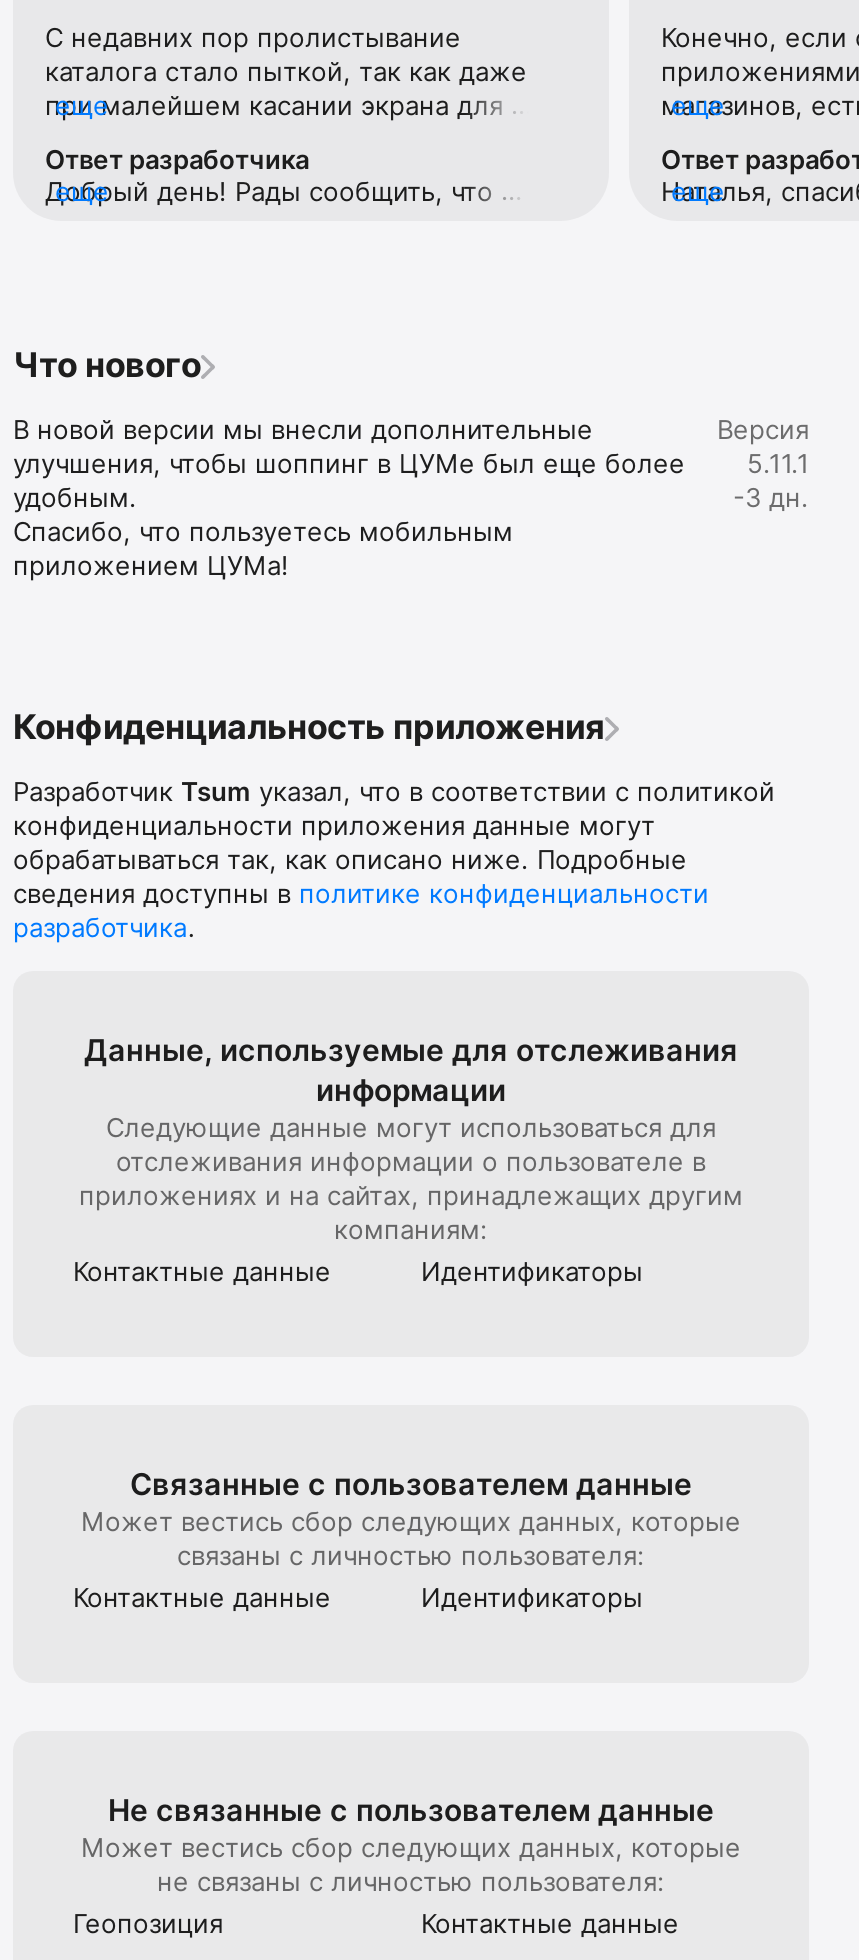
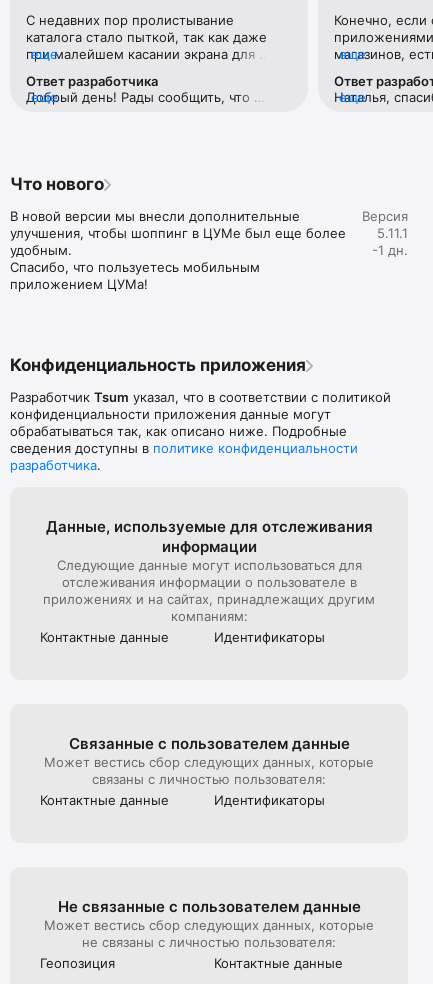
[733,481,809,513] -3 дн. -> [372,242,408,258] -1 дн.

